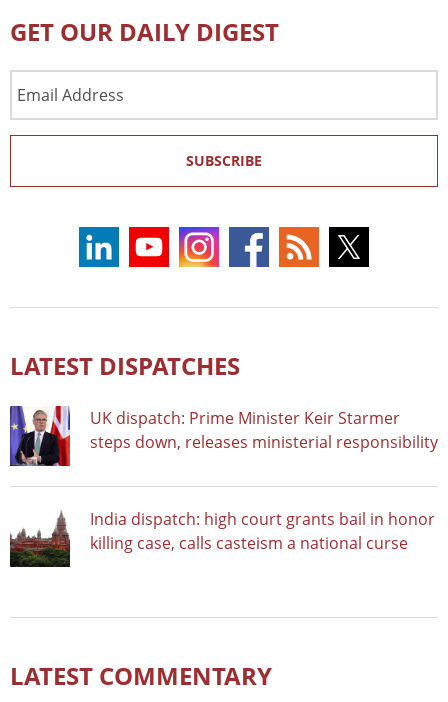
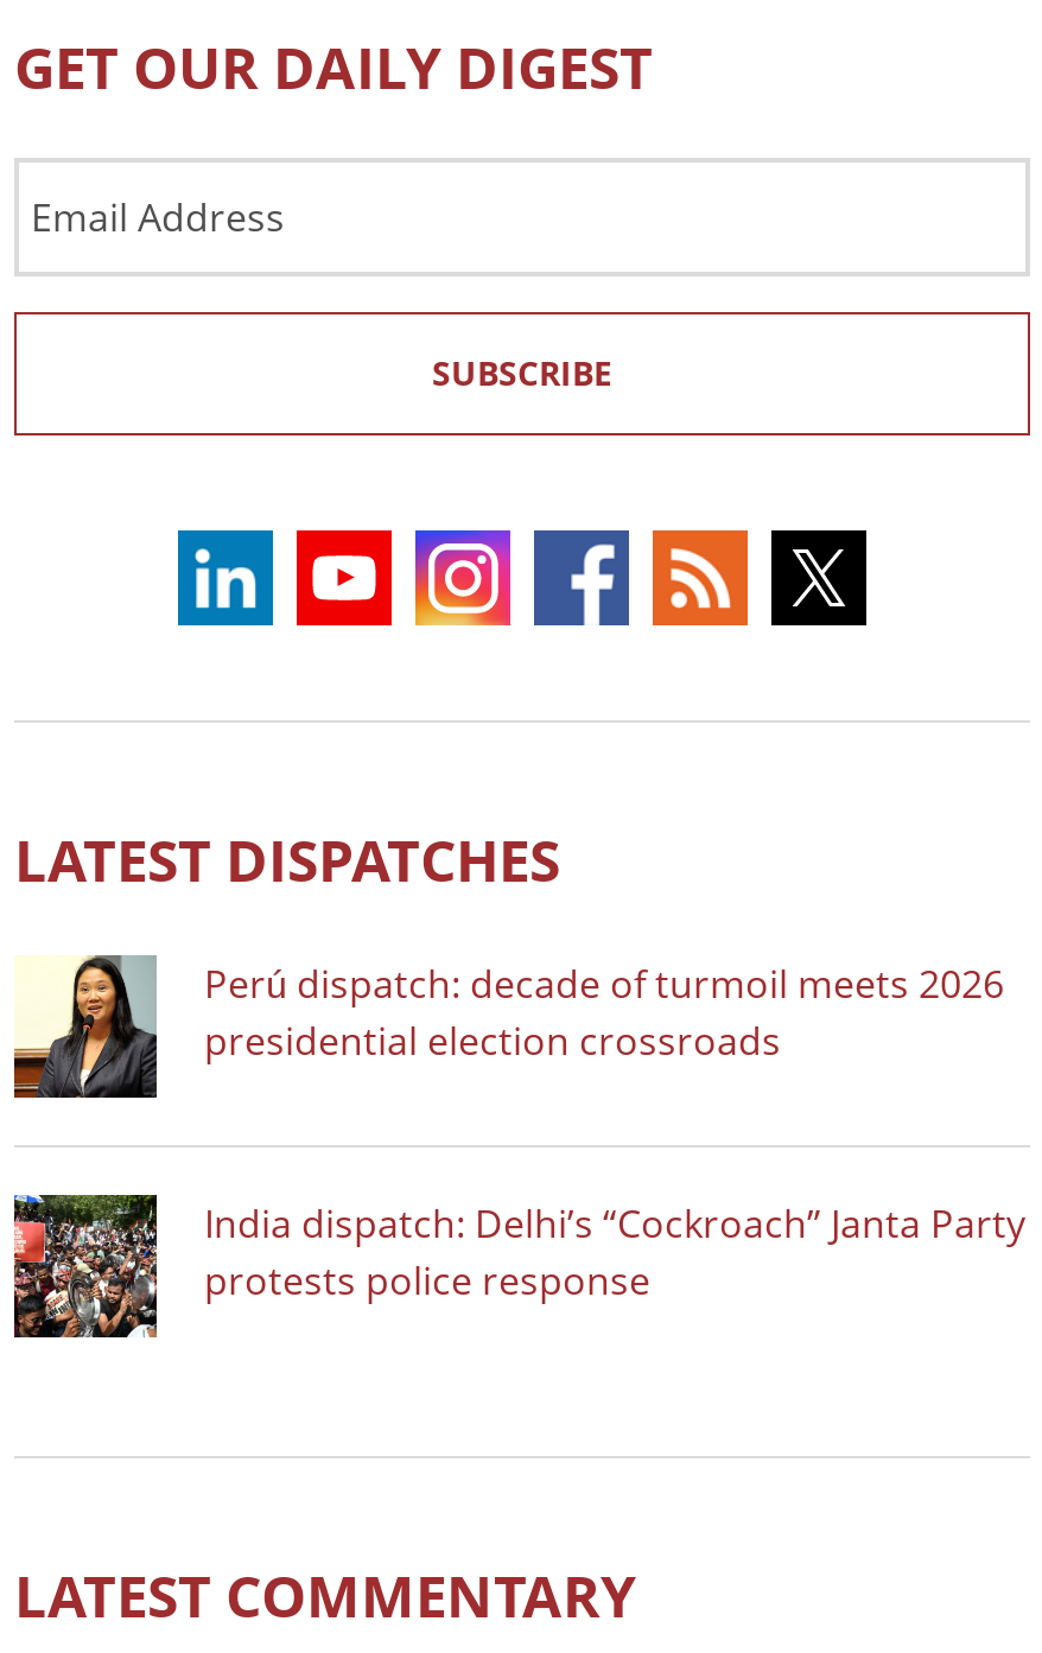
[9,405,438,467] [image] | UK dispatch: Prime Minister Keir Starmer | steps down, releases ministerial responsibility -> [12,953,1004,1100] [image] | Perú dispatch: decade of turmoil meets 2026 | presidential election crossroads
[10,507,435,568] [image] | India dispatch: high court grants bail in honor | killing case, calls casteism a national curse -> [12,1193,1025,1340] [image] | India dispatch: Delhi’s “Cockroach” Janta Party | protests police response

